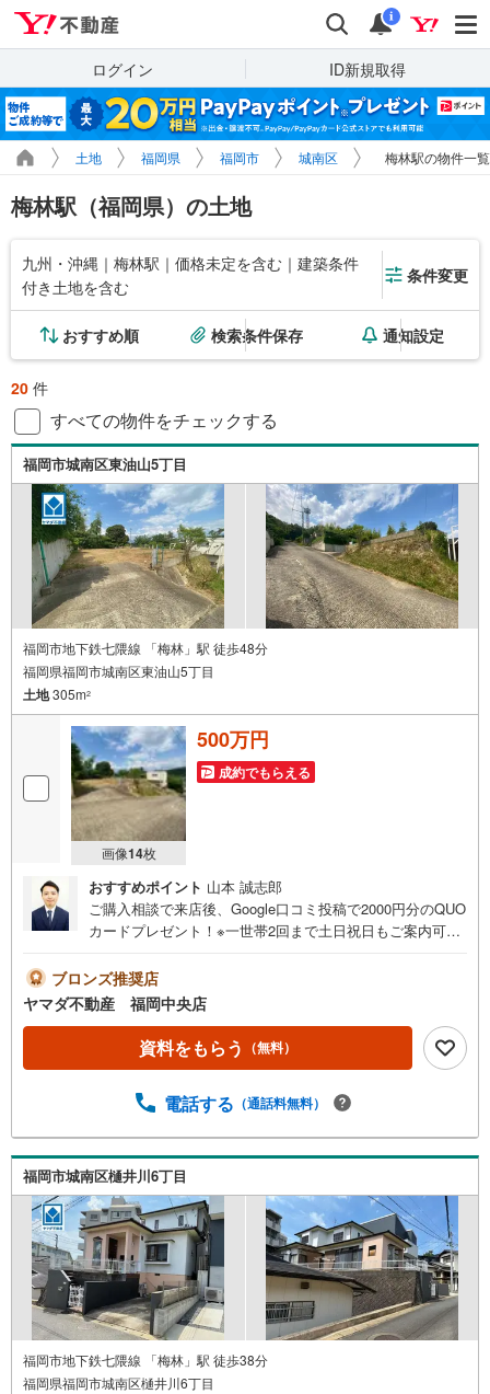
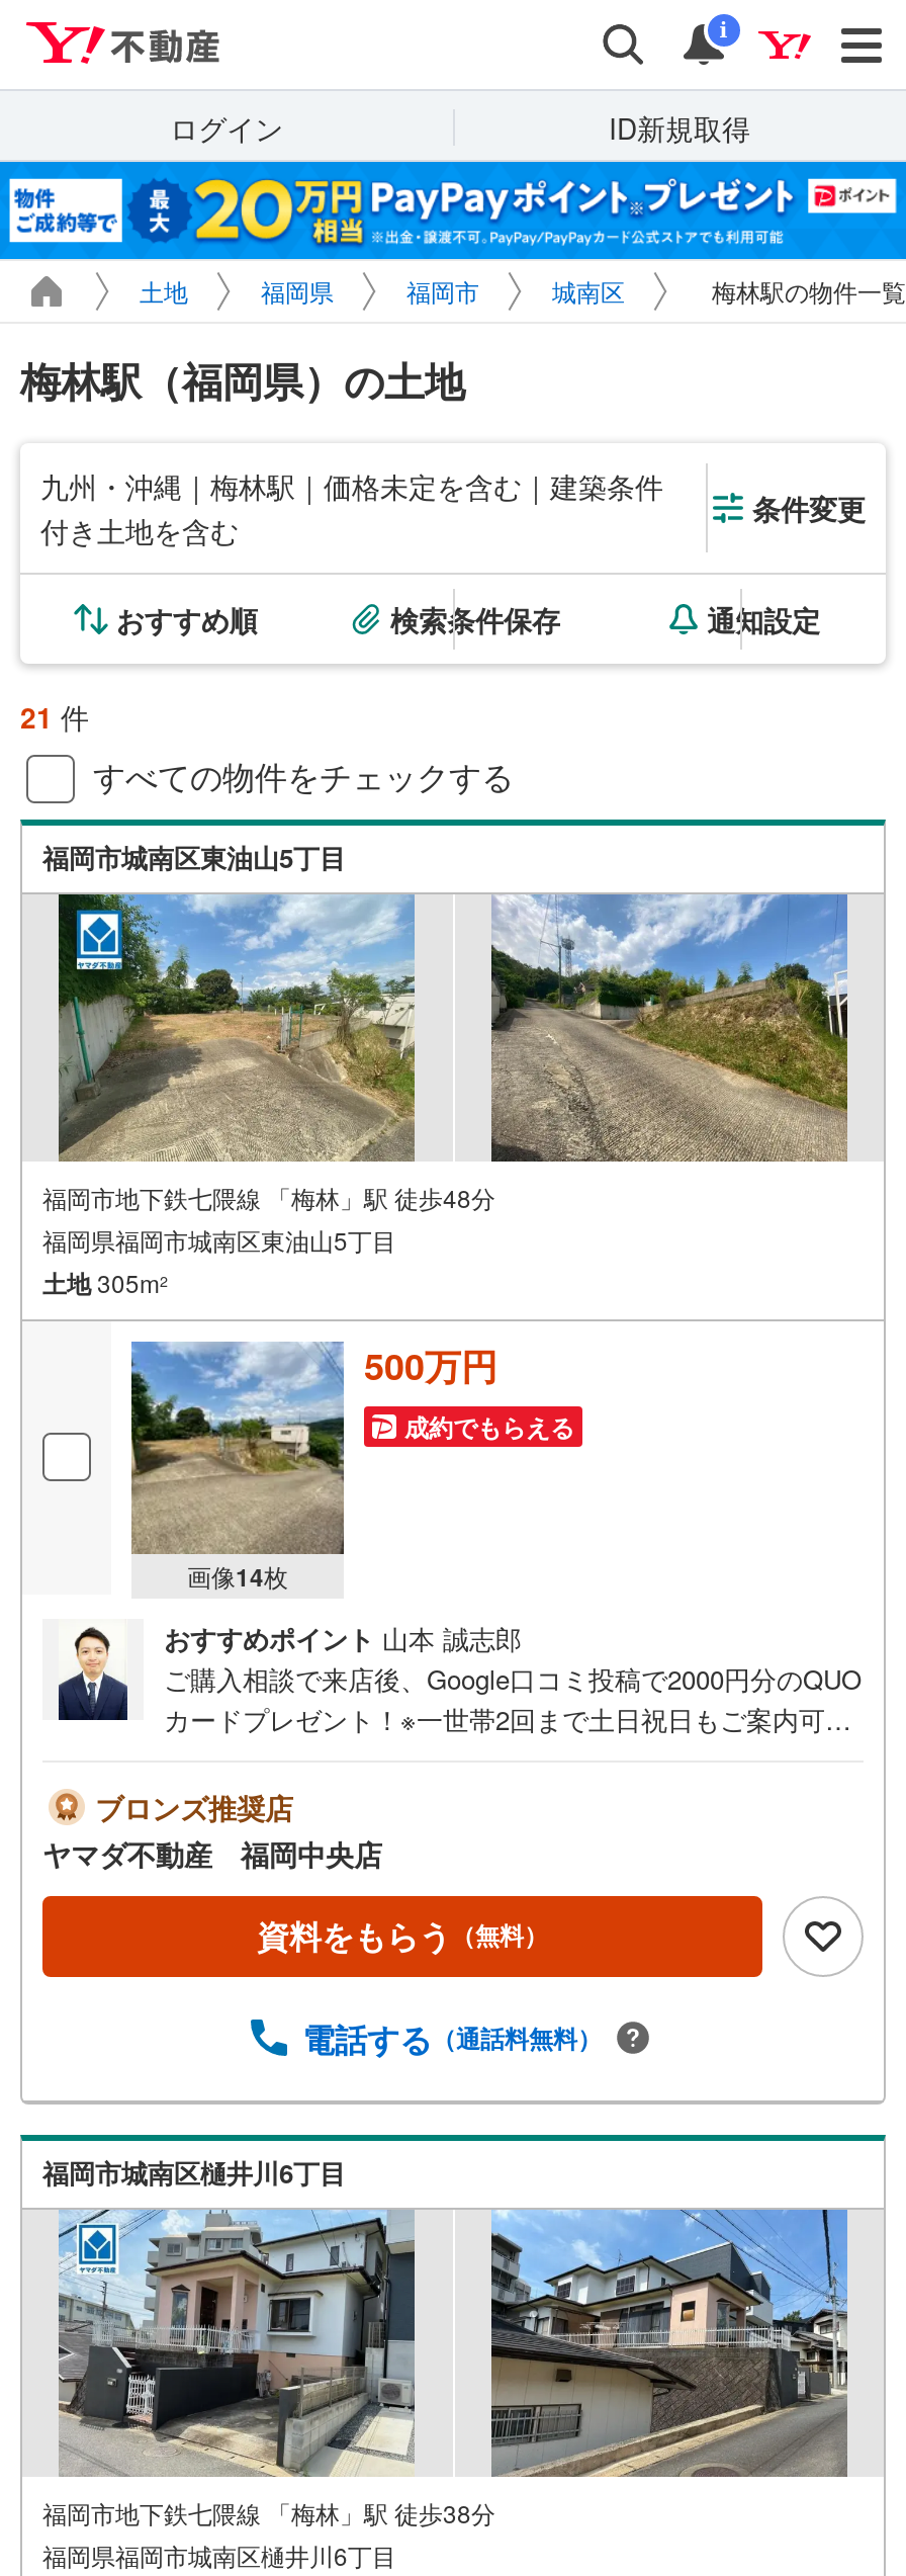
[11,376,48,398] 20件 -> [20,696,89,736] 21件

